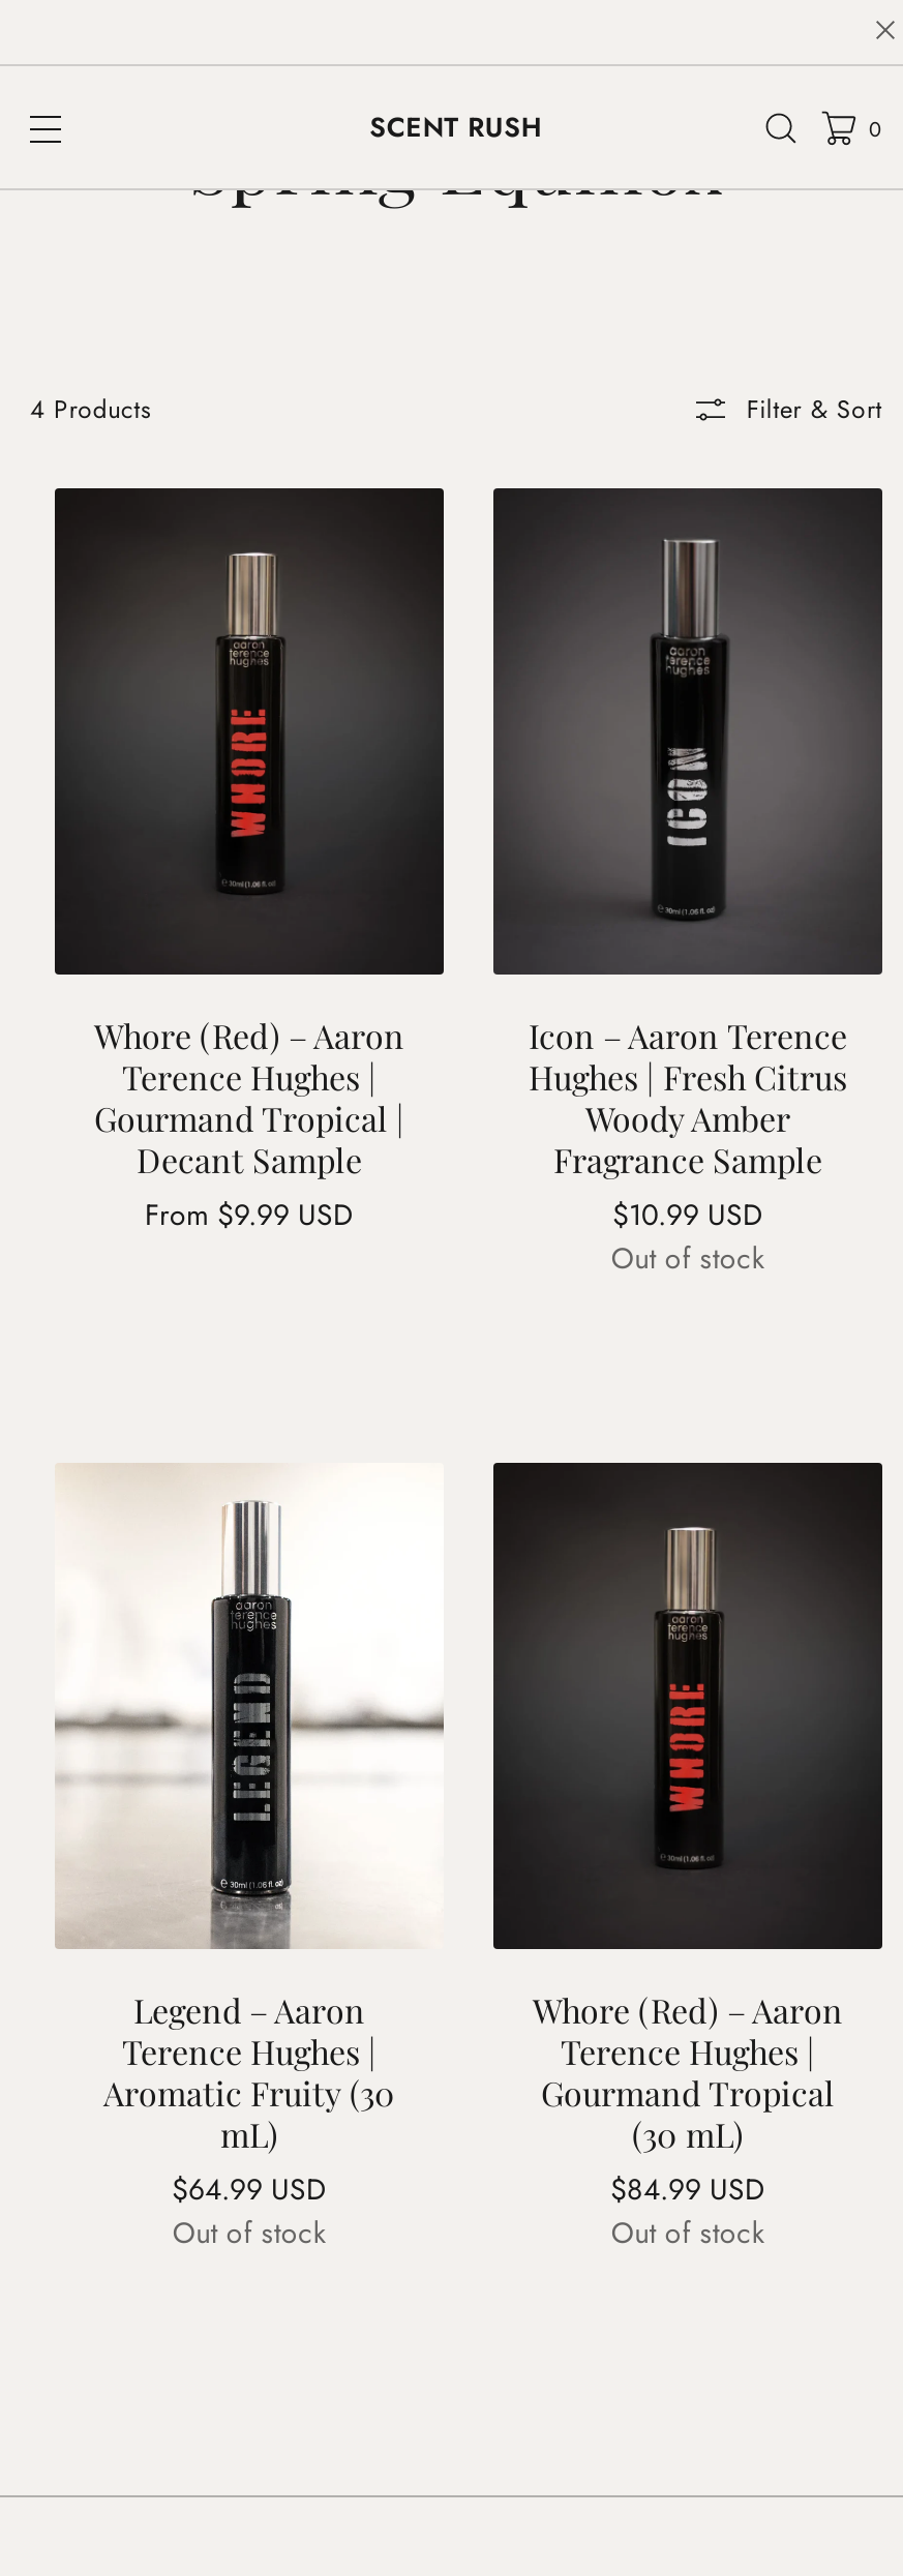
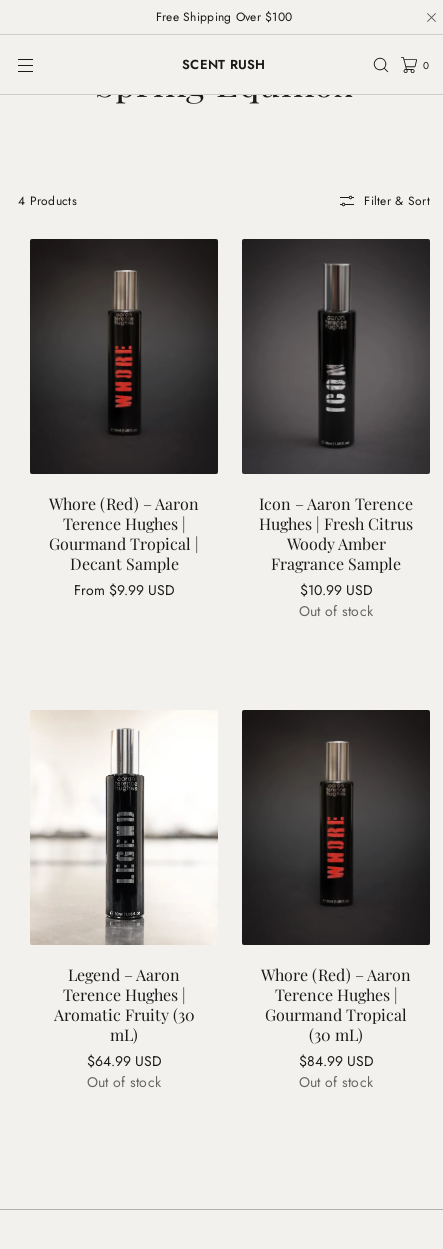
none -> [156,8,292,26] Free Shipping Over $100

